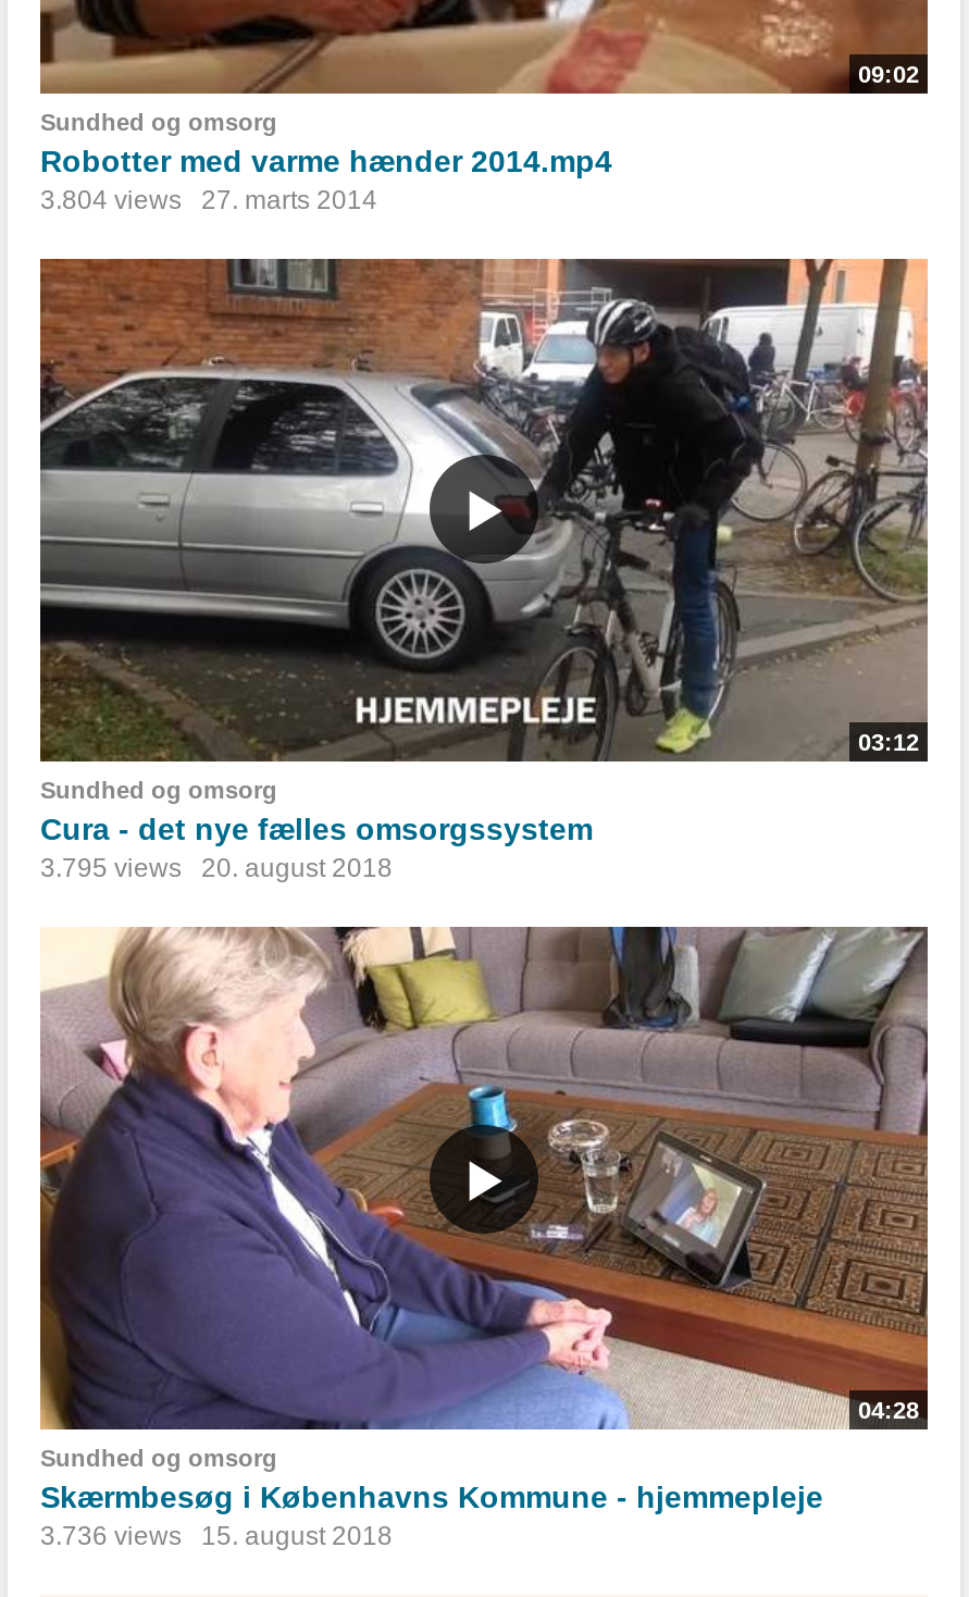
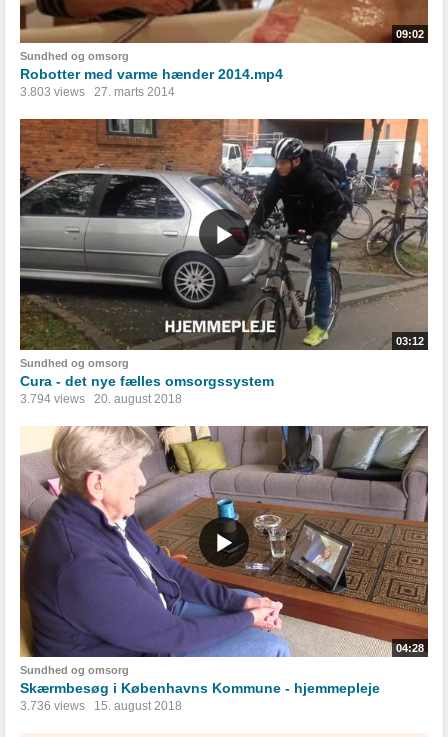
[40,185,377,215] 3.804 views 27. marts 2014 -> [20,85,175,99] 3.803 views 27. marts 2014
[40,853,393,883] 3.795 views 20. august 2018 -> [20,392,182,406] 3.794 views 20. august 2018

